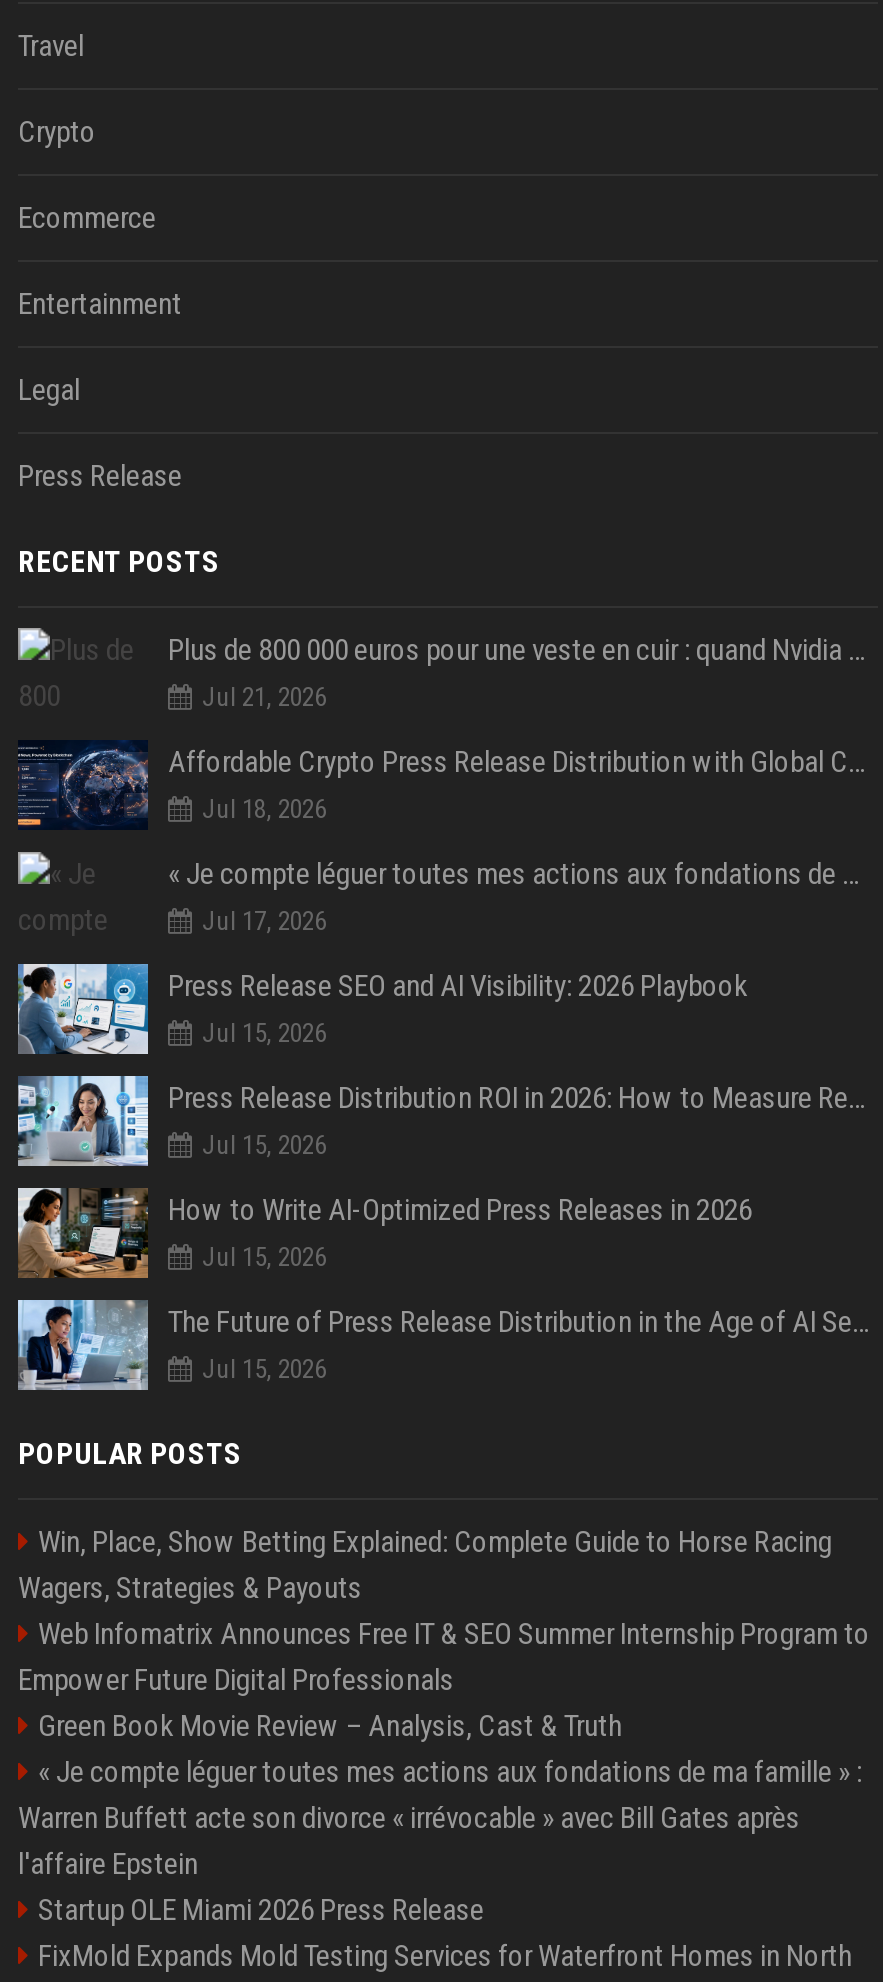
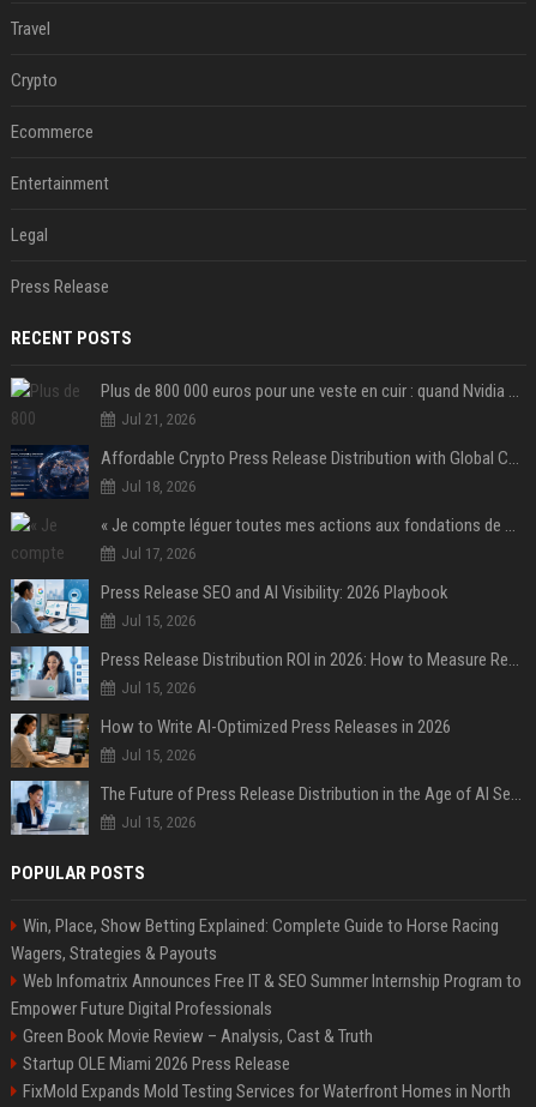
[18,1754,862,1882] « Je compte léguer toutes mes actions aux fondations de ma famille » : | Warren Buffett acte son divorce « irrévocable » avec Bill Gates après | l'affaire Epstein -> none

